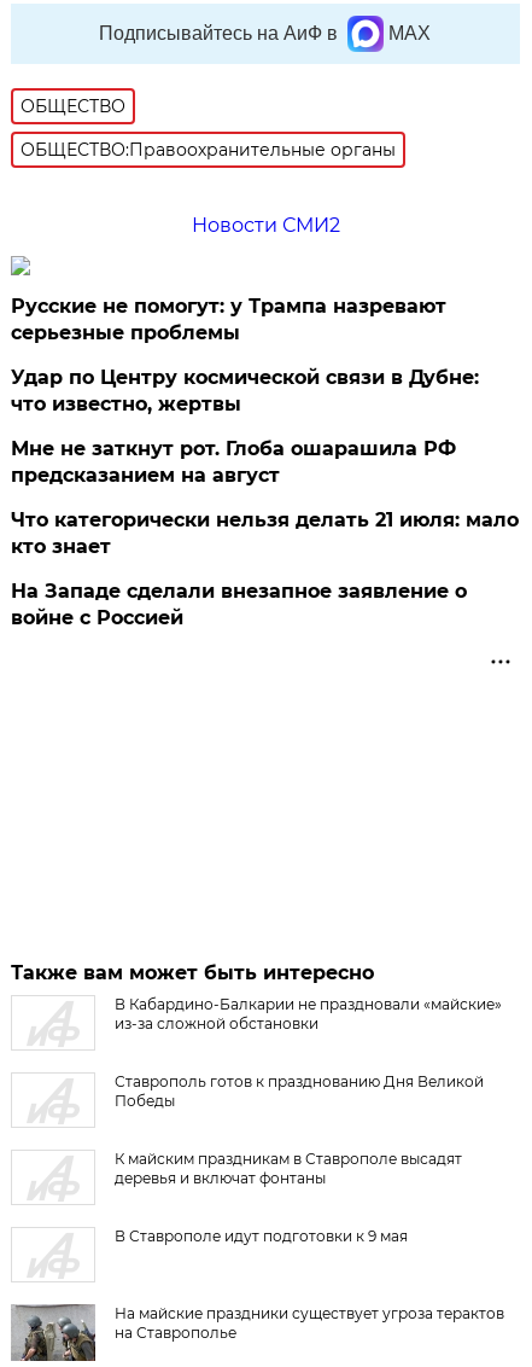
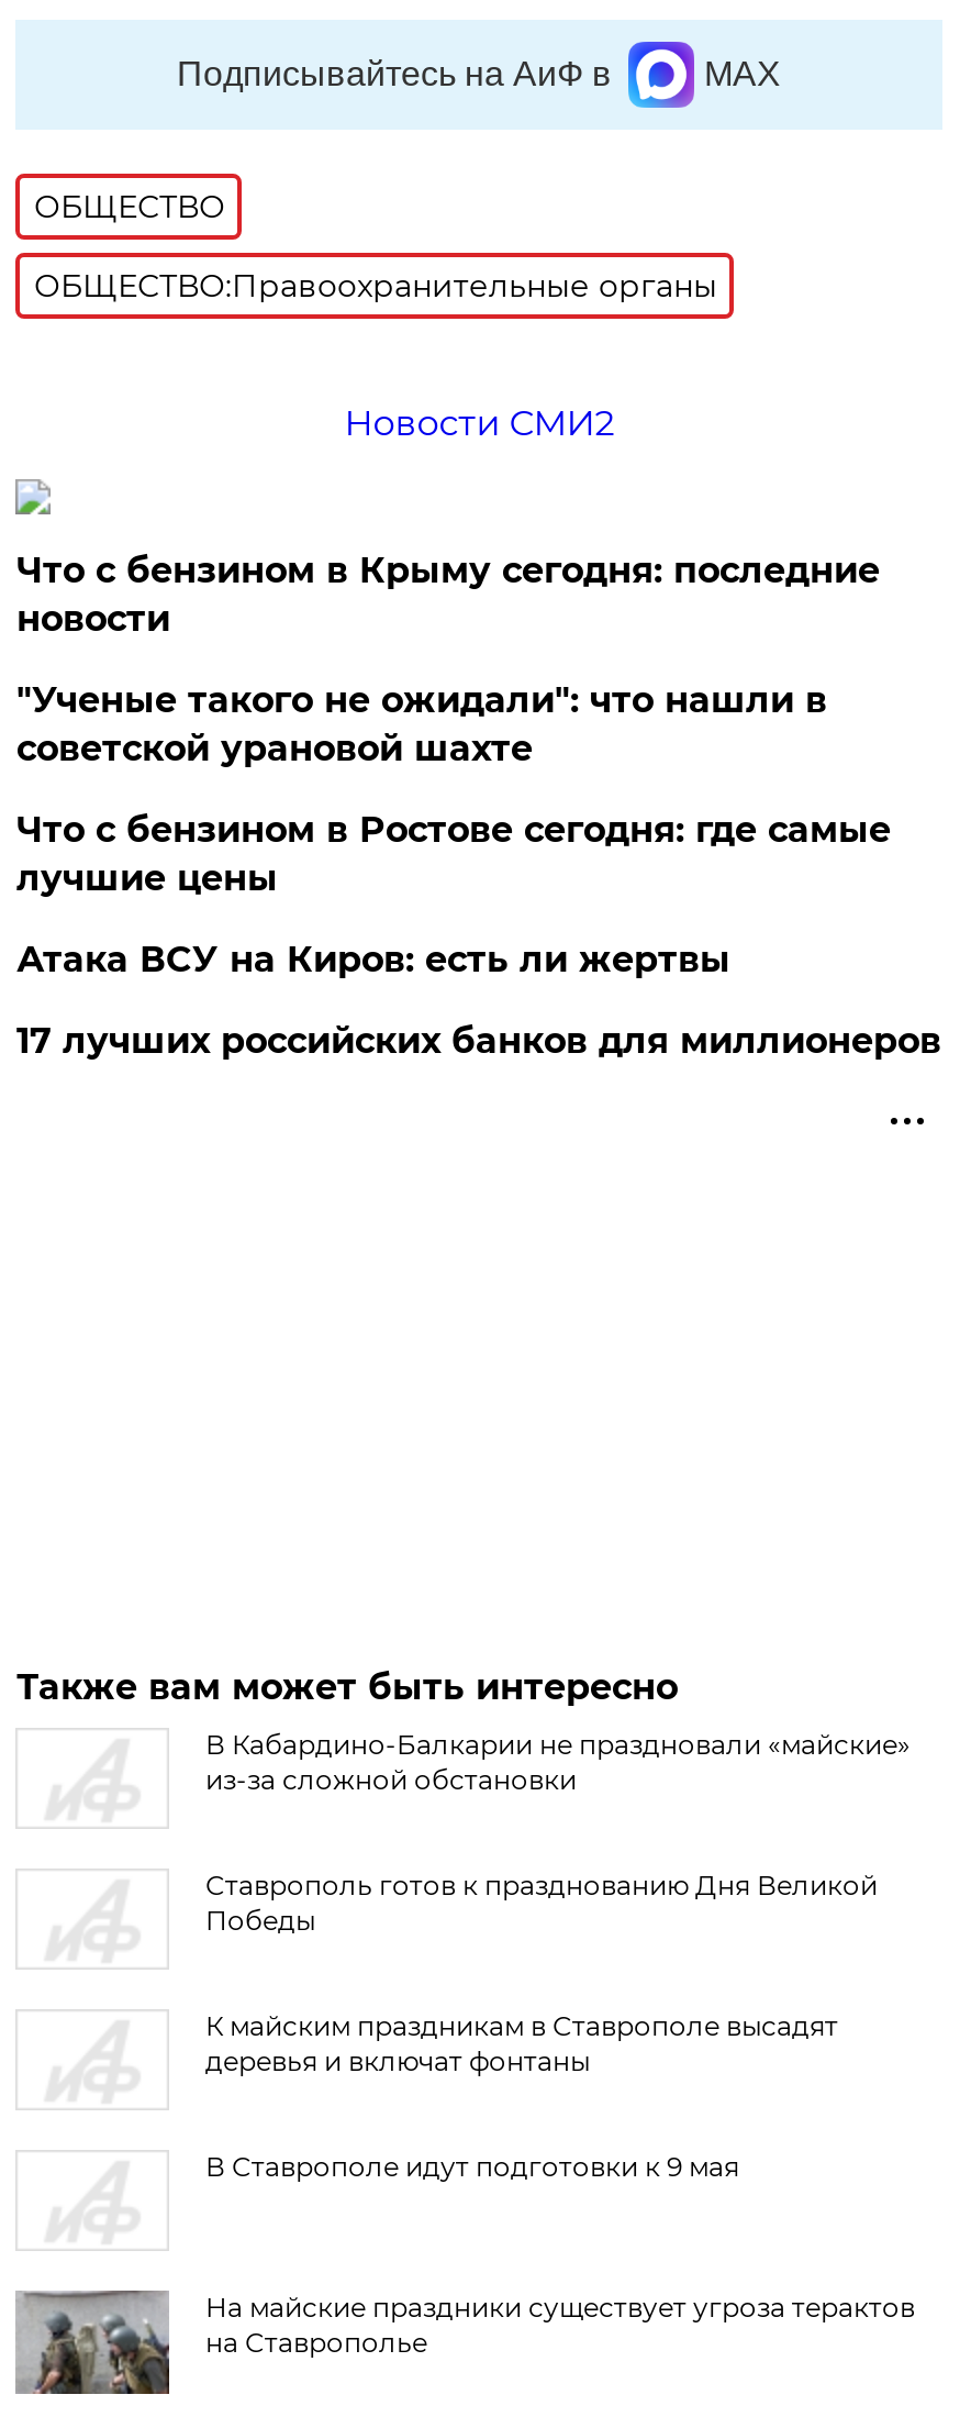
[11,294,447,344] Русские не помогут: у Трампа назревают | серьезные проблемы -> [16,549,880,639] Что с бензином в Крыму сегодня: последние | новости
[11,365,479,415] Удар по Центру космической связи в Дубне: | что известно, жертвы -> [16,678,827,769] "Ученые такого не ожидали": что нашли в | советской урановой шахте
[11,437,456,486] Мне не заткнут рот. Глоба ошарашила РФ | предсказанием на август -> [16,808,891,898] Что с бензином в Ростове сегодня: где самые | лучшие цены
[11,508,519,557] Что категорически нельзя делать 21 июля: мало | кто знает -> [16,938,730,980] Атака ВСУ на Киров: есть ли жертвы
[11,579,467,629] На Западе сделали внезапное заявление о | войне с Россией -> [16,1019,941,1061] 17 лучших российских банков для миллионеров

